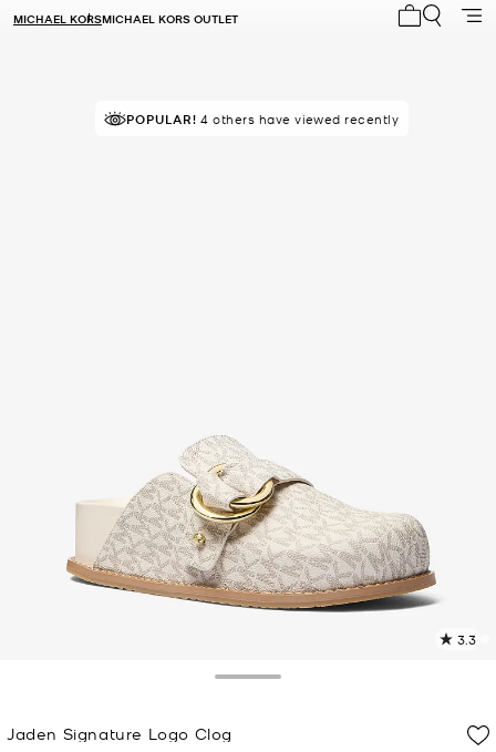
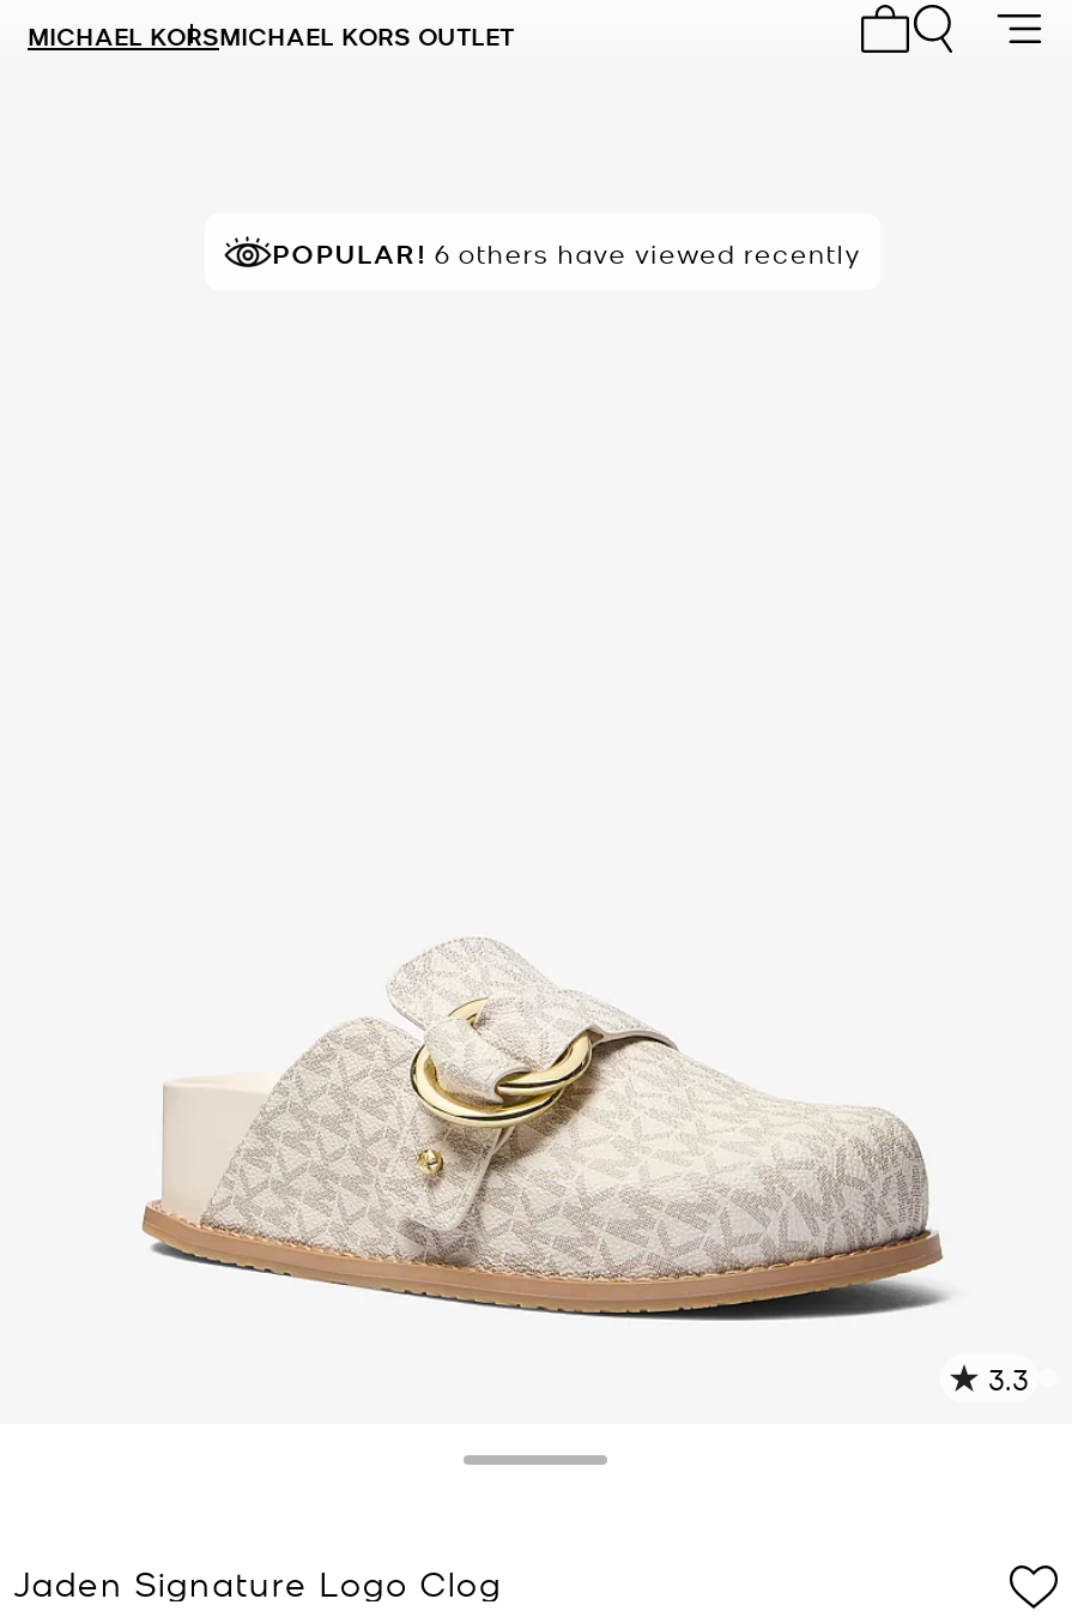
[126,109,399,128] POPULAR! 4 others have viewed recently -> [272,231,860,272] POPULAR! 6 others have viewed recently

